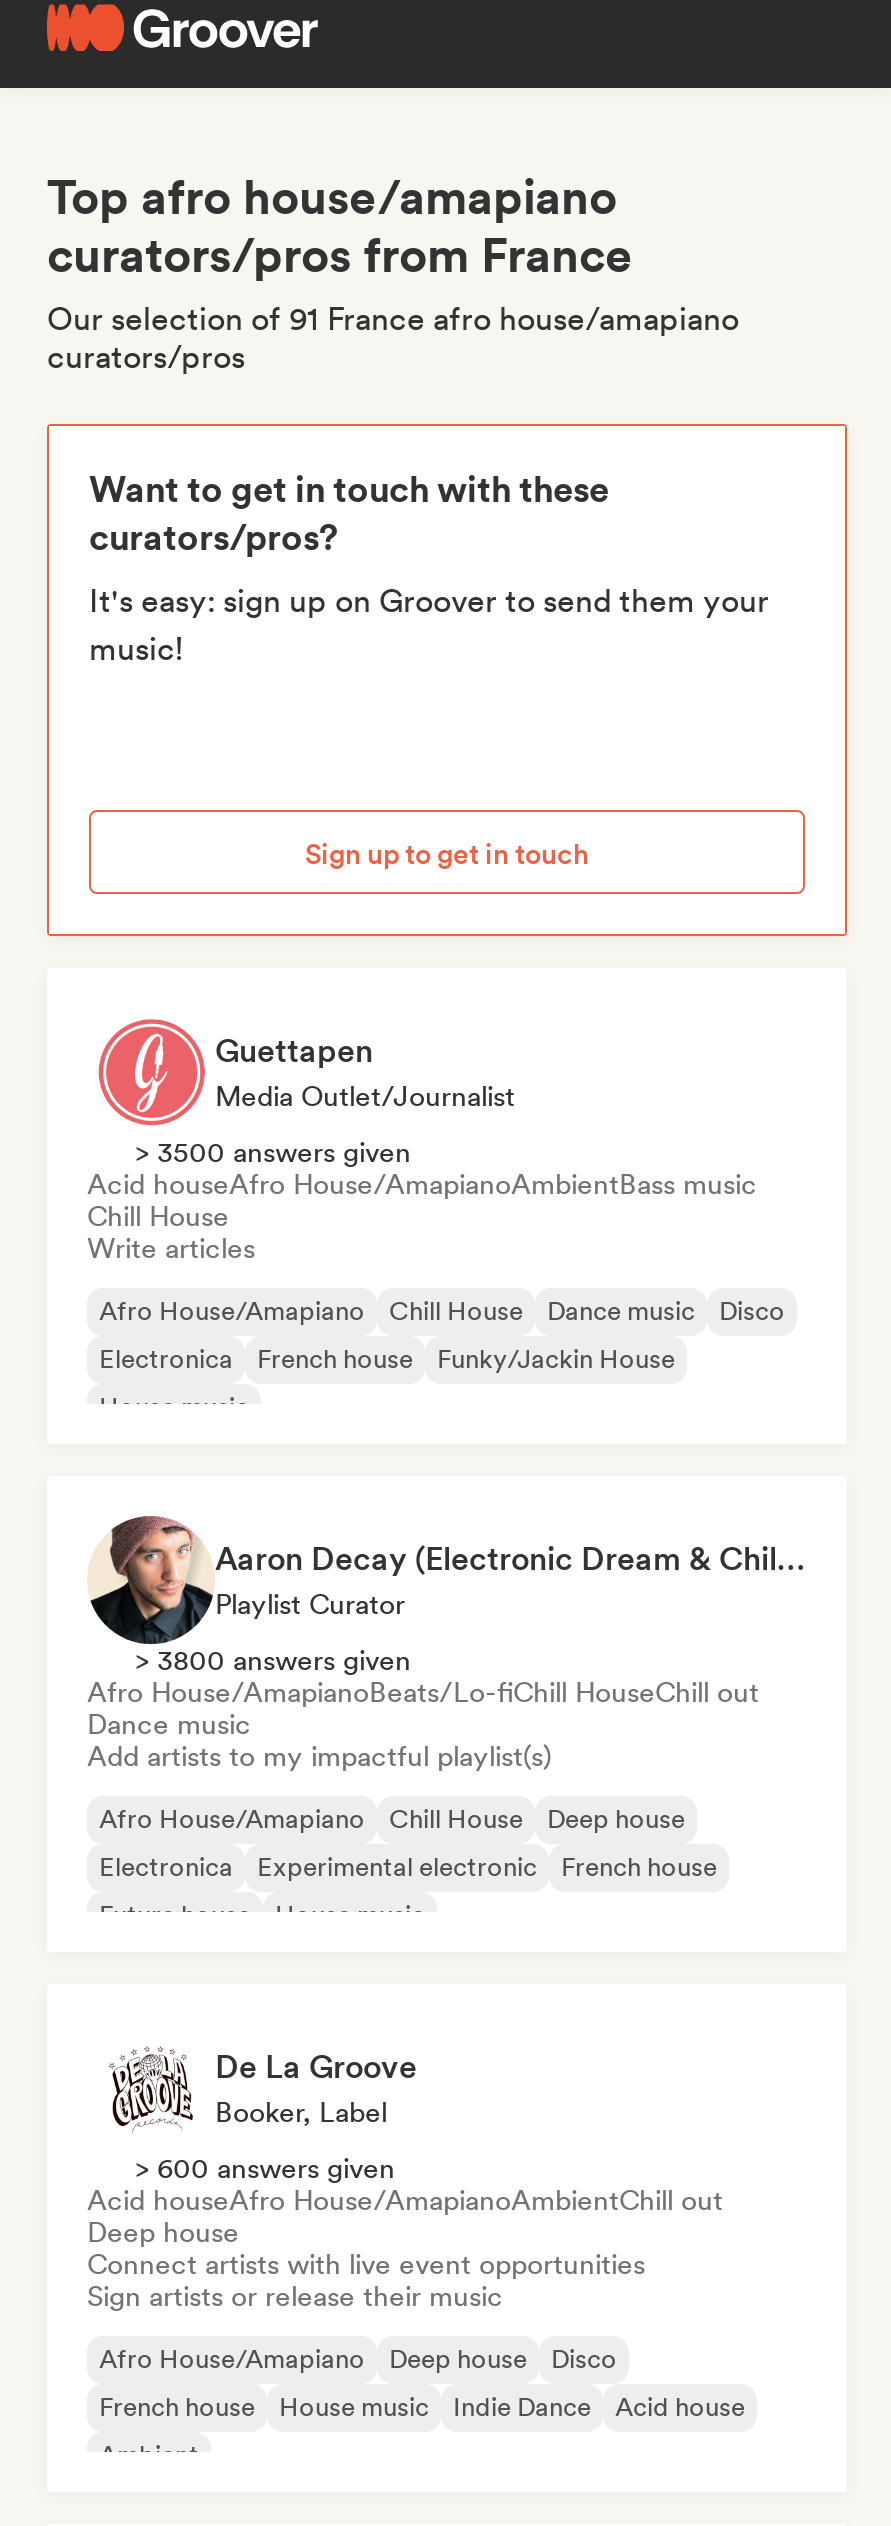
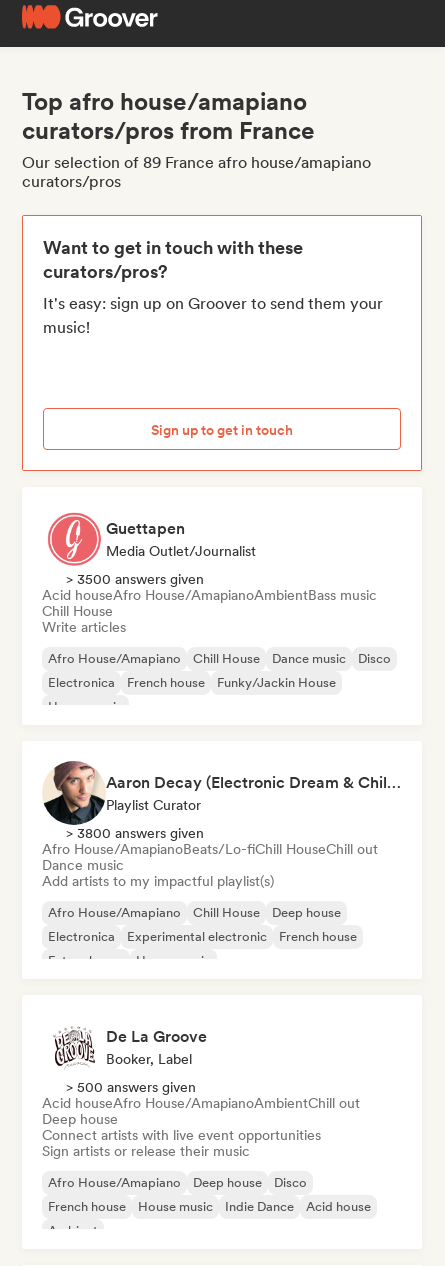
[47,300,739,338] Our selection of 91 France afro house/amapiano -> [22,153,371,172] Our selection of 89 France afro house/amapiano
[135,2152,395,2184] > 600 answers given -> [66,1079,196,1095] > 500 answers given

